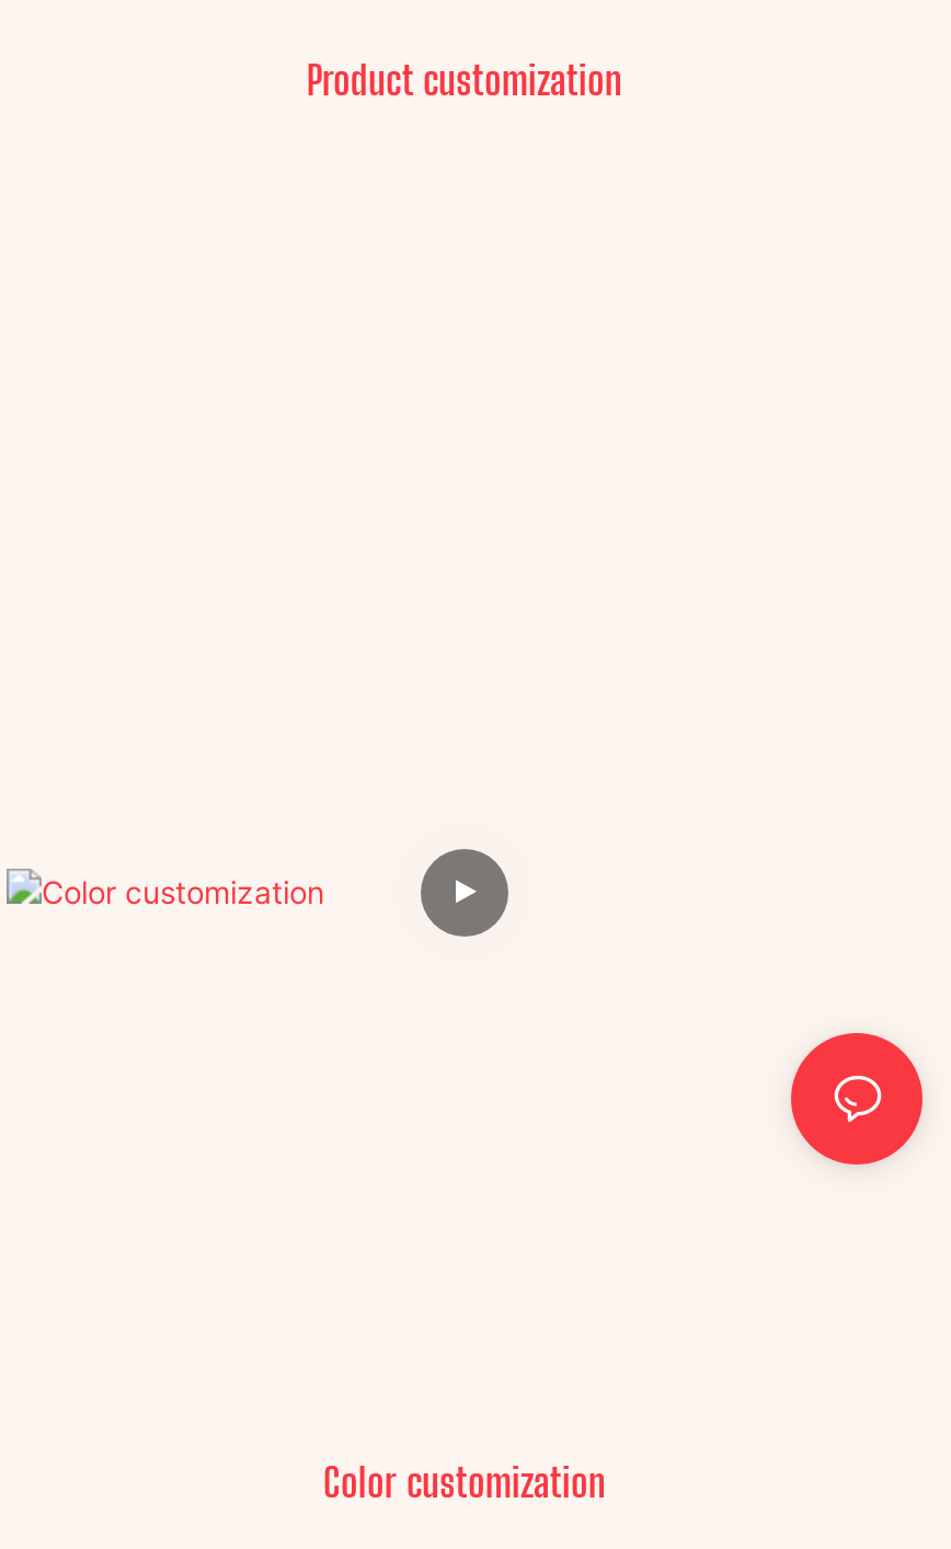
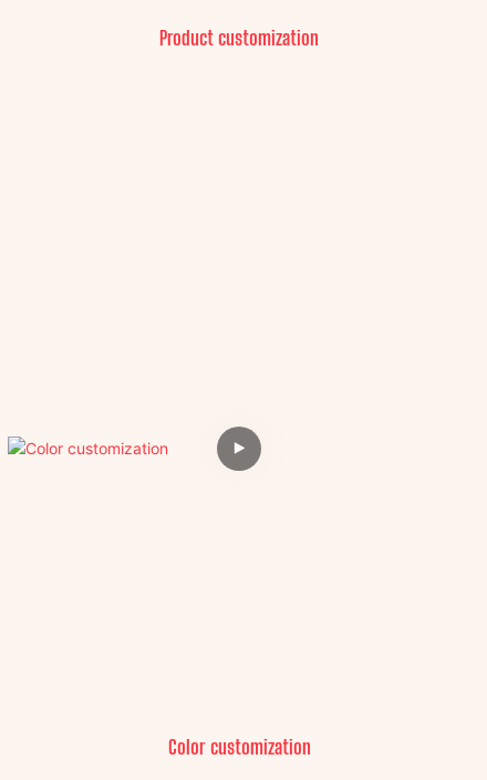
[787,1029,927,1169] [image] -> none

